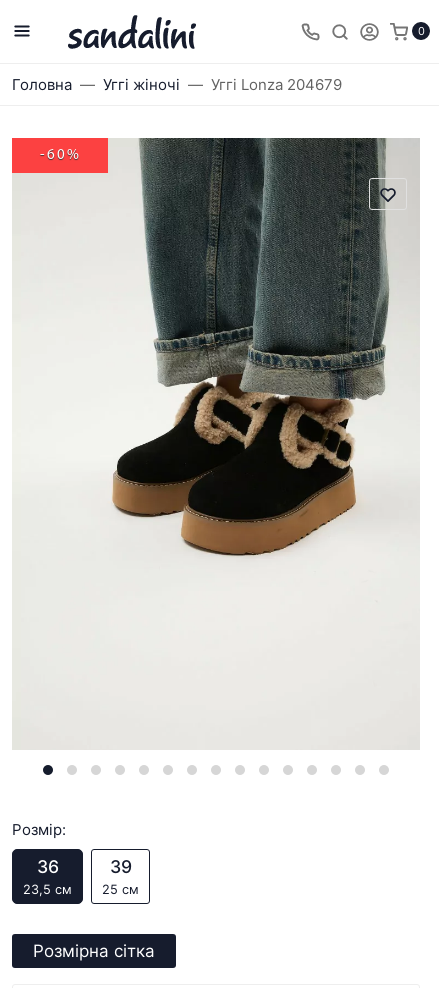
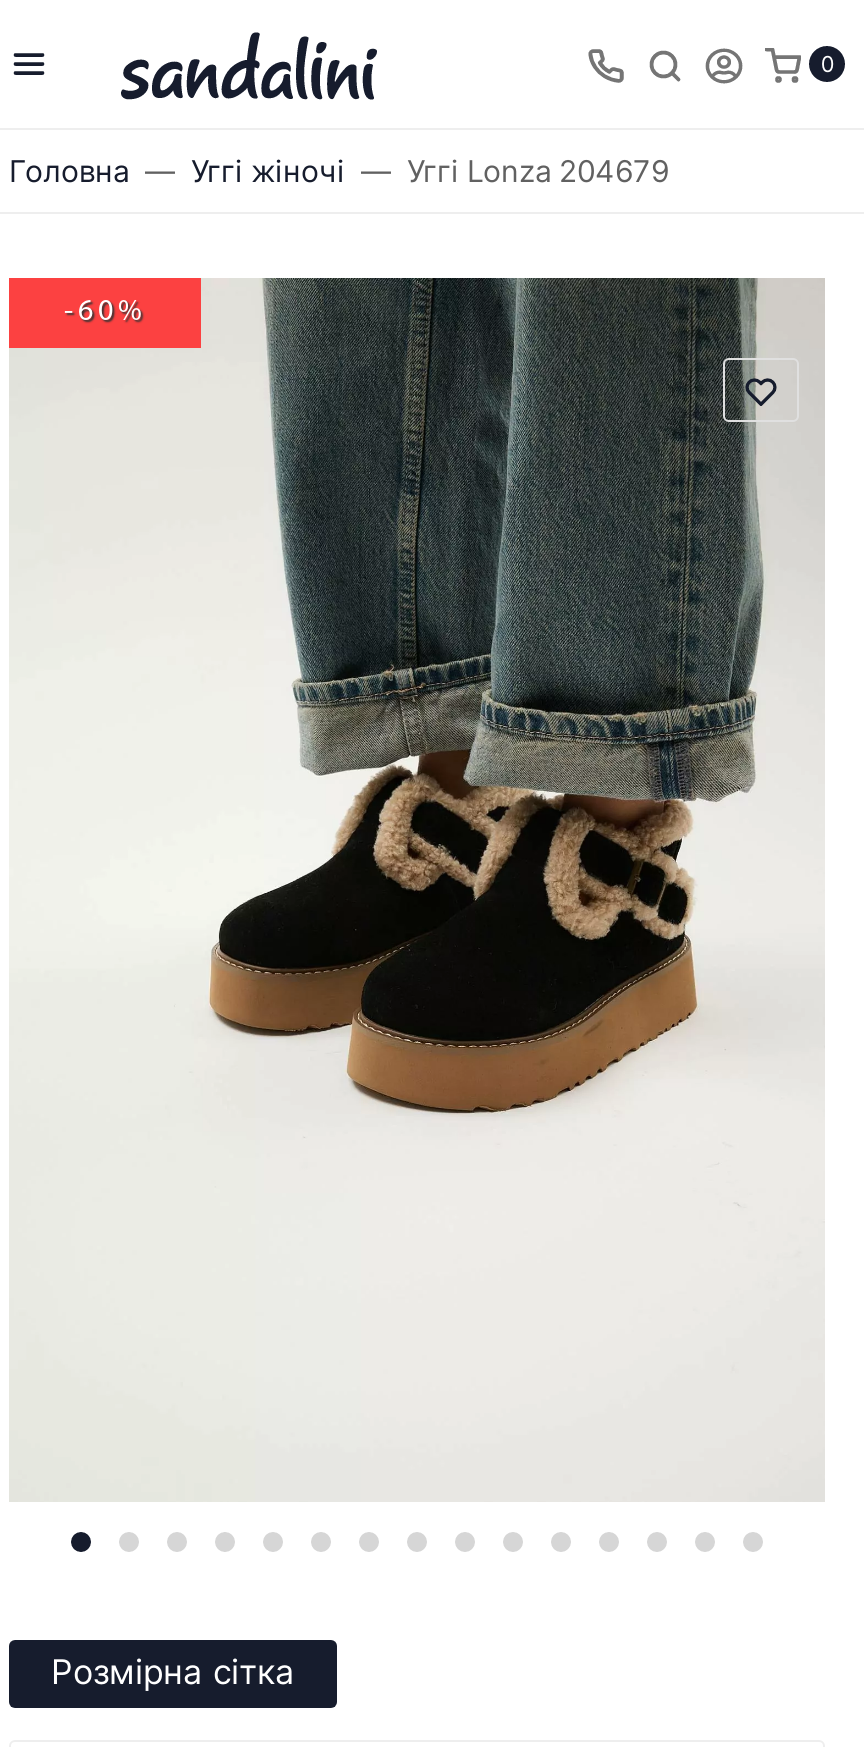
[12,820,72,897] Розмір: | 36 | 23,5 см -> none
[102,856,139,897] 39 | 25 см -> none

